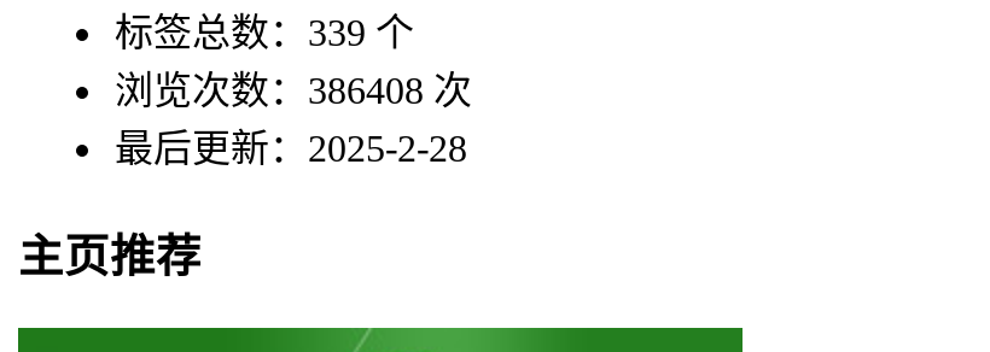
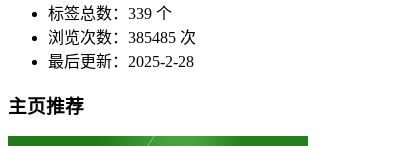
[115,70,472,111] 浏览次数：386408 次 -> [48,29,196,46] 浏览次数：385485 次

